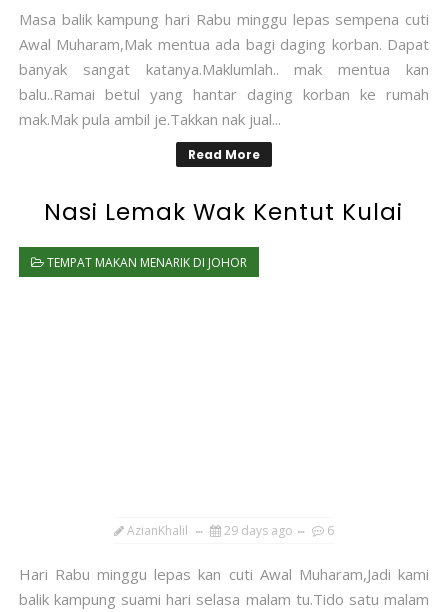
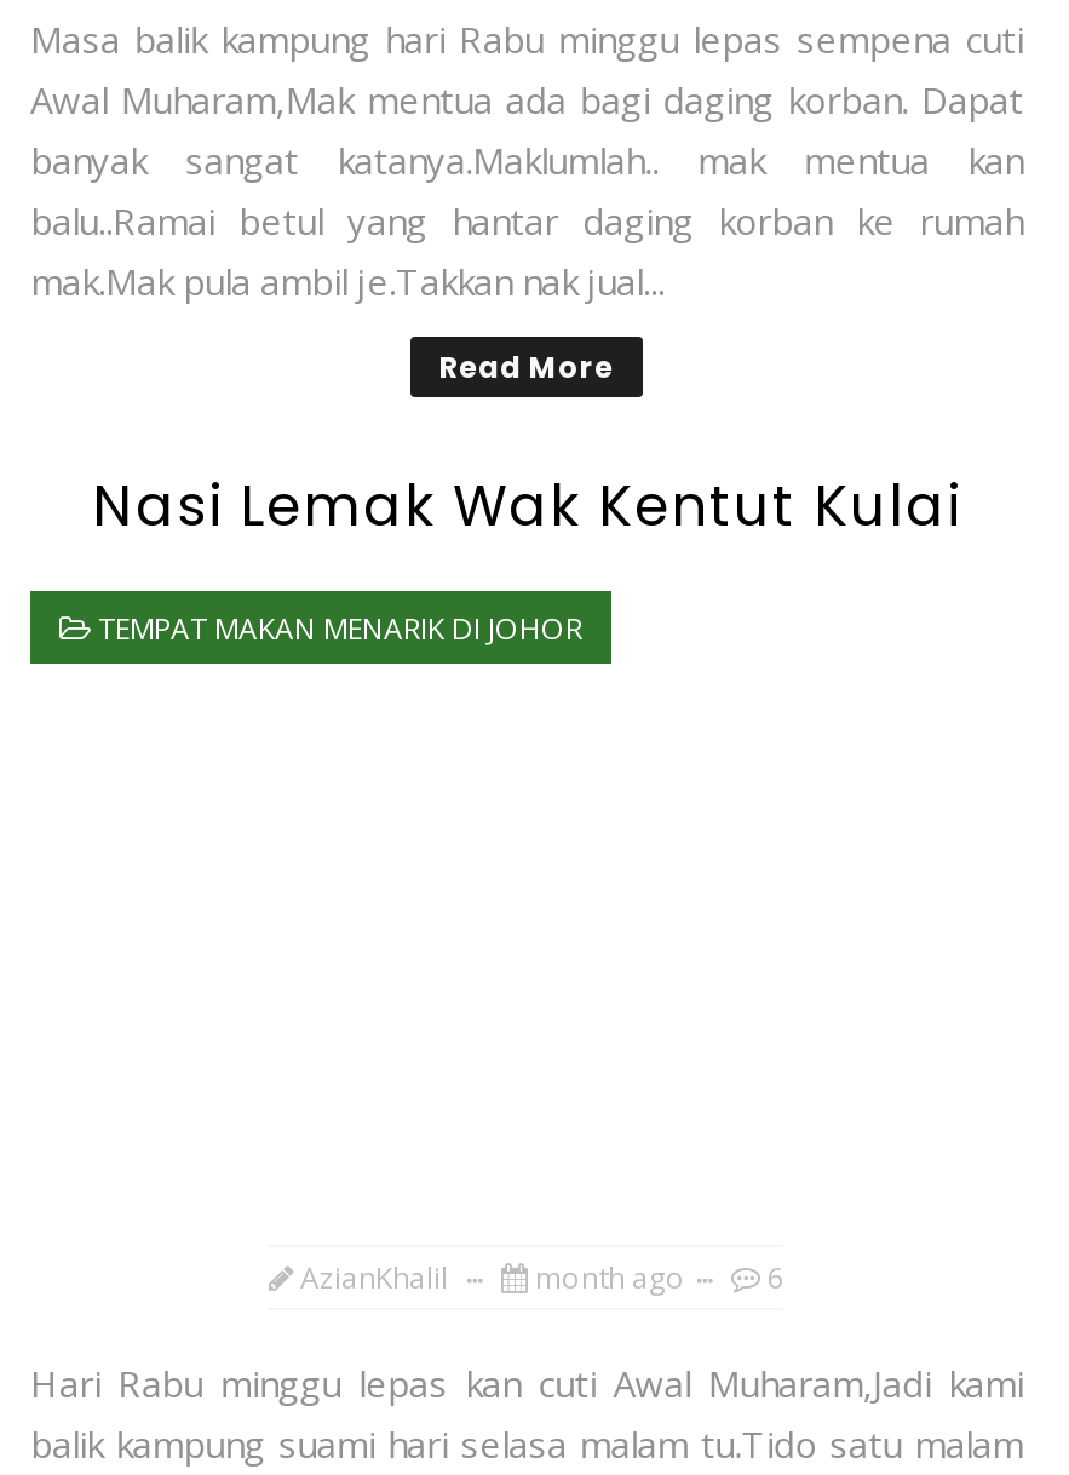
[224,522,293,539] 29 days ago -> [535,1257,685,1298] month ago

